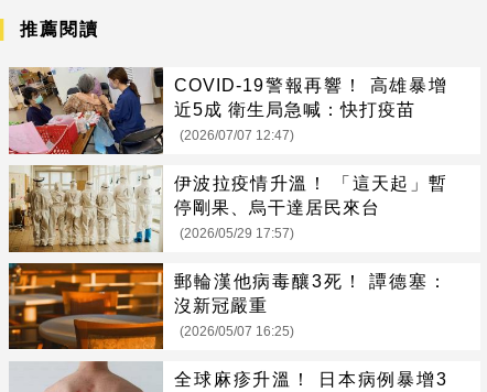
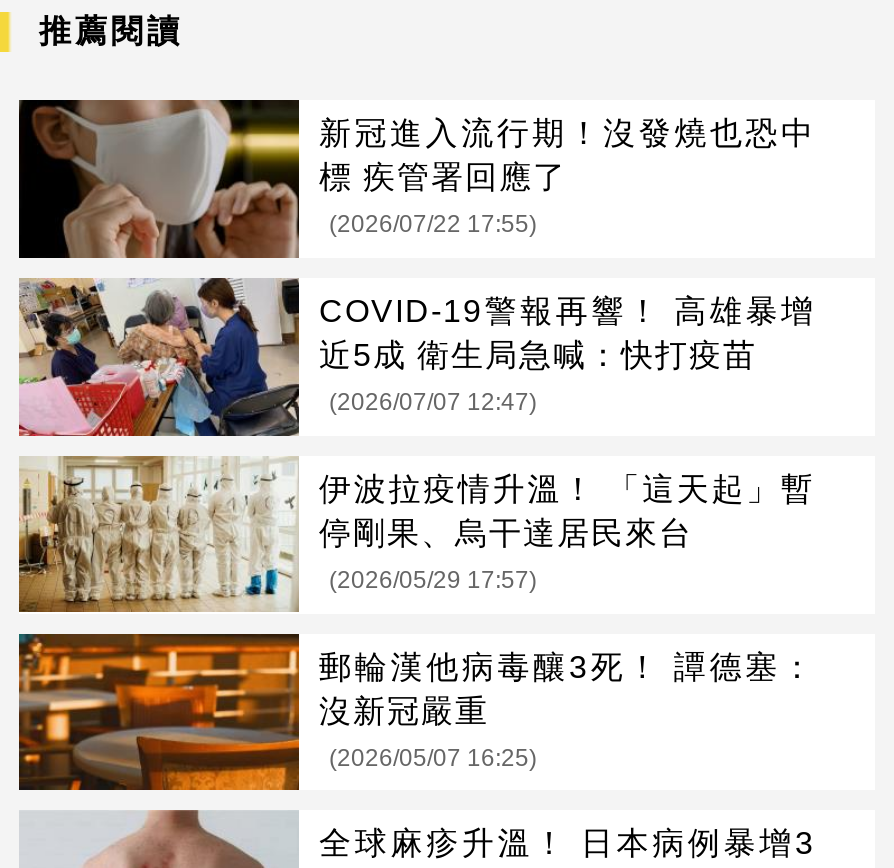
none -> [17,98,815,260] [image] | 新冠進入流行期！沒發燒也恐中 | 標 疾管署回應了 | (2026/07/22 17:55)

